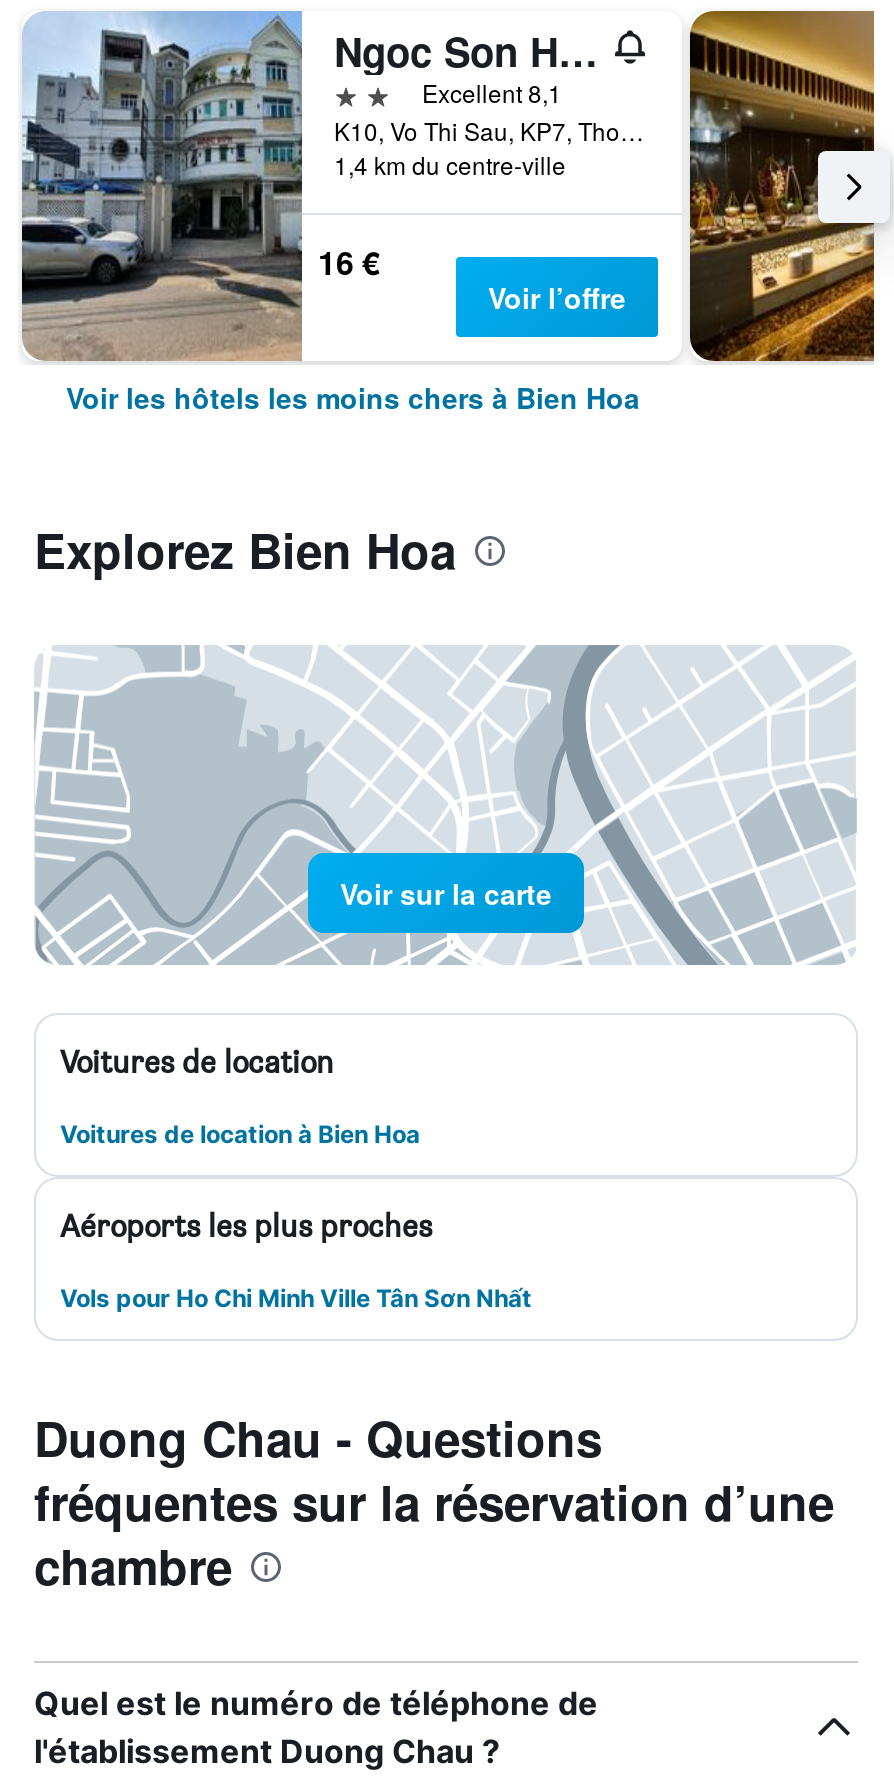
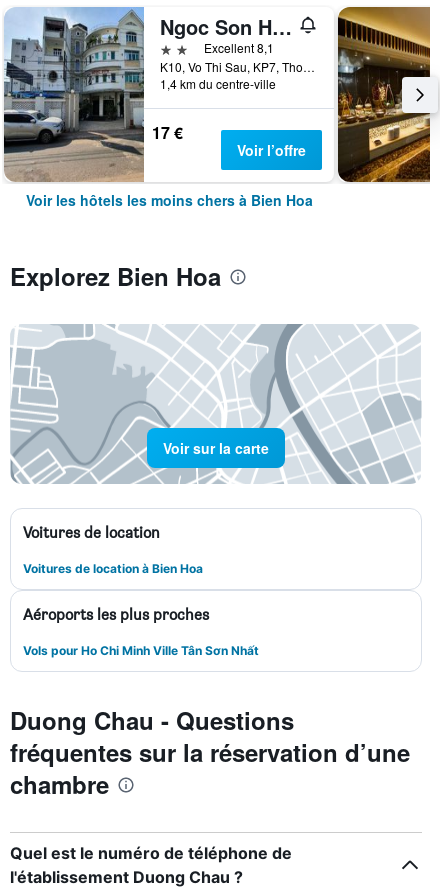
[318,240,380,286] 16 € -> [152,121,183,144] 17 €

